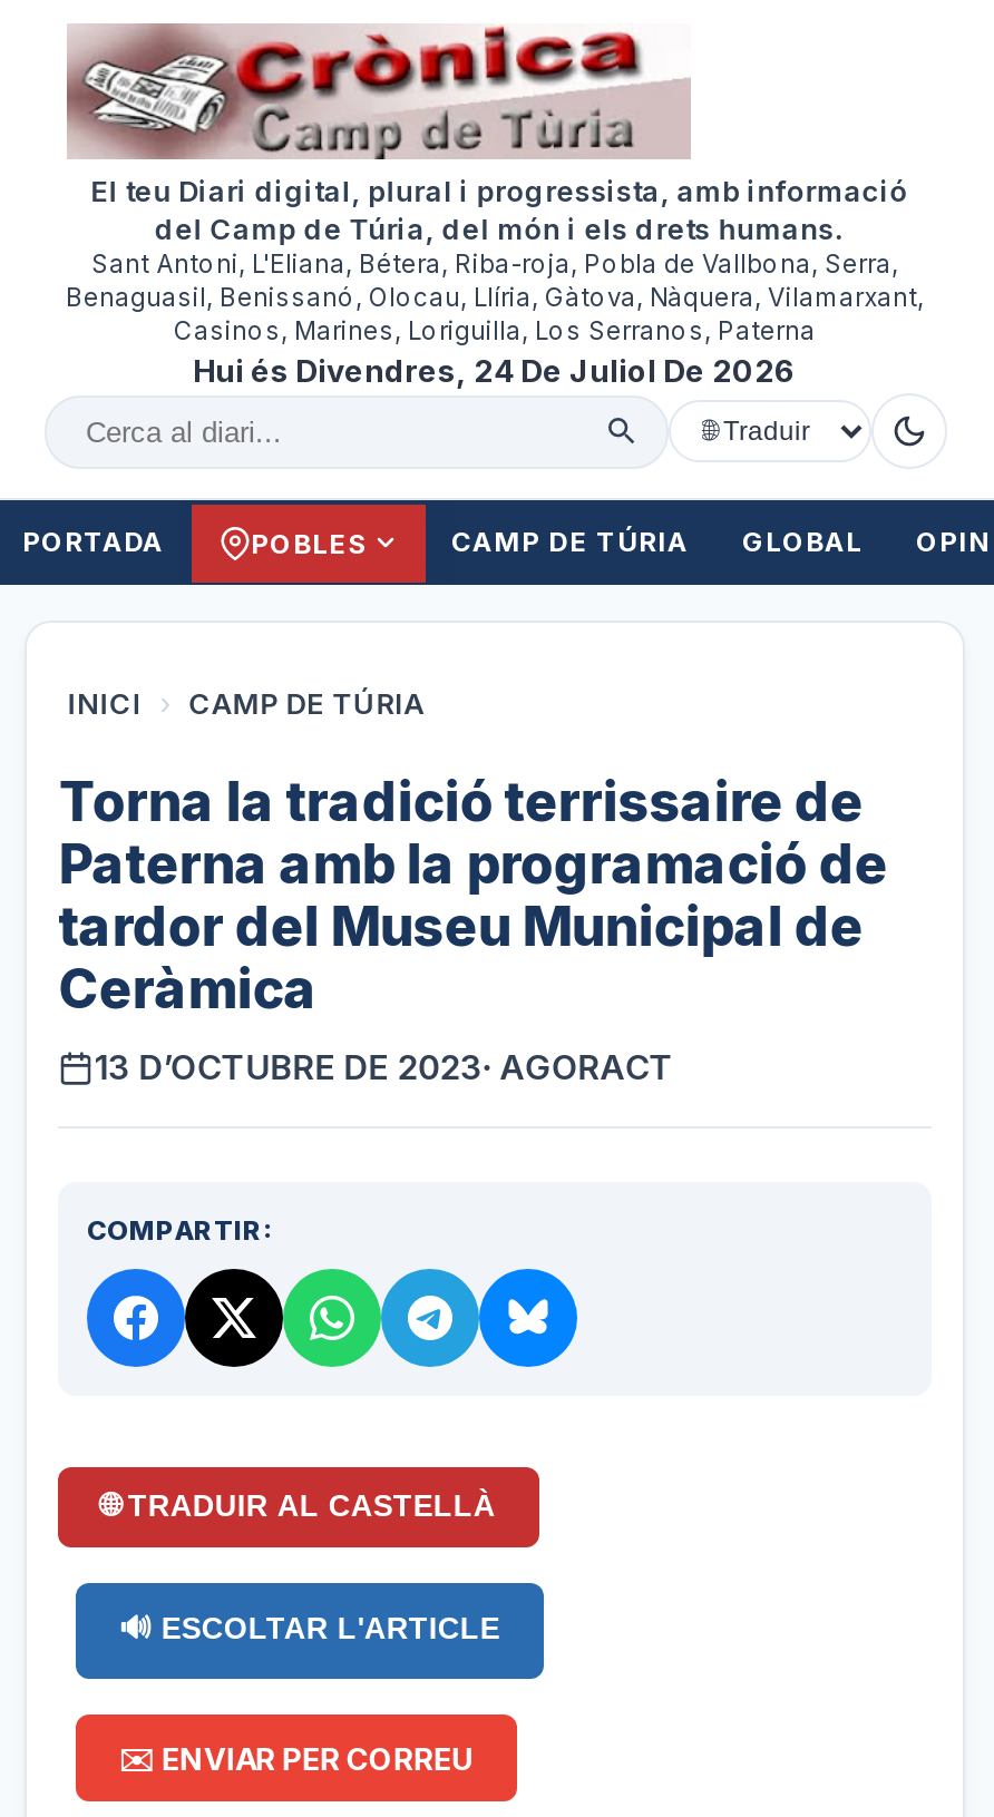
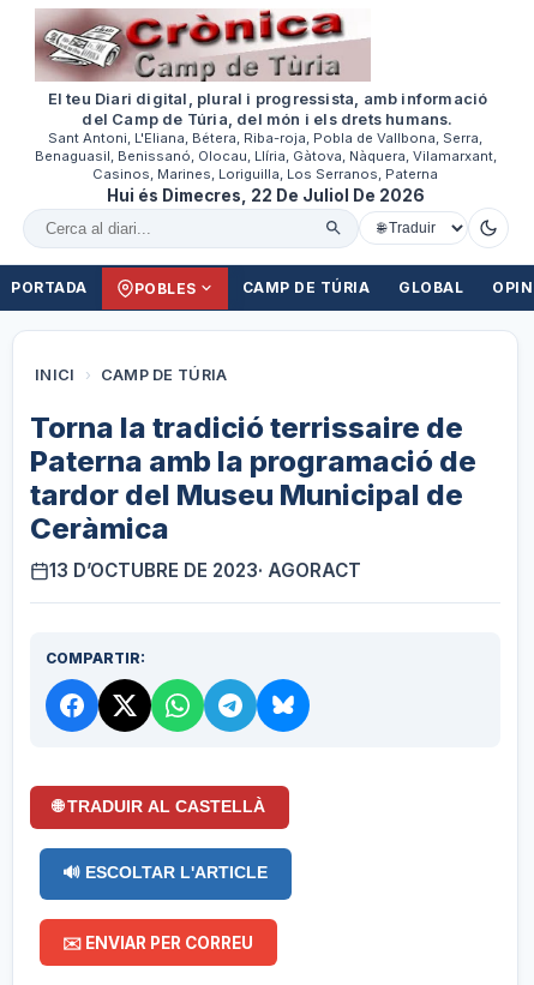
[193,354,797,390] Hui és Divendres, 24 De Juliol De 2026 -> [106,186,424,206] Hui és Dimecres, 22 De Juliol De 2026

